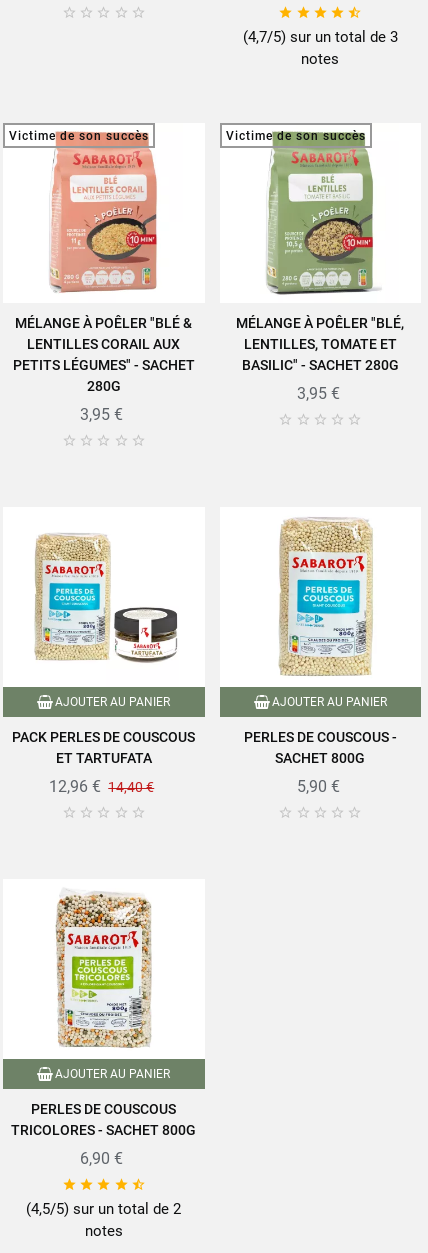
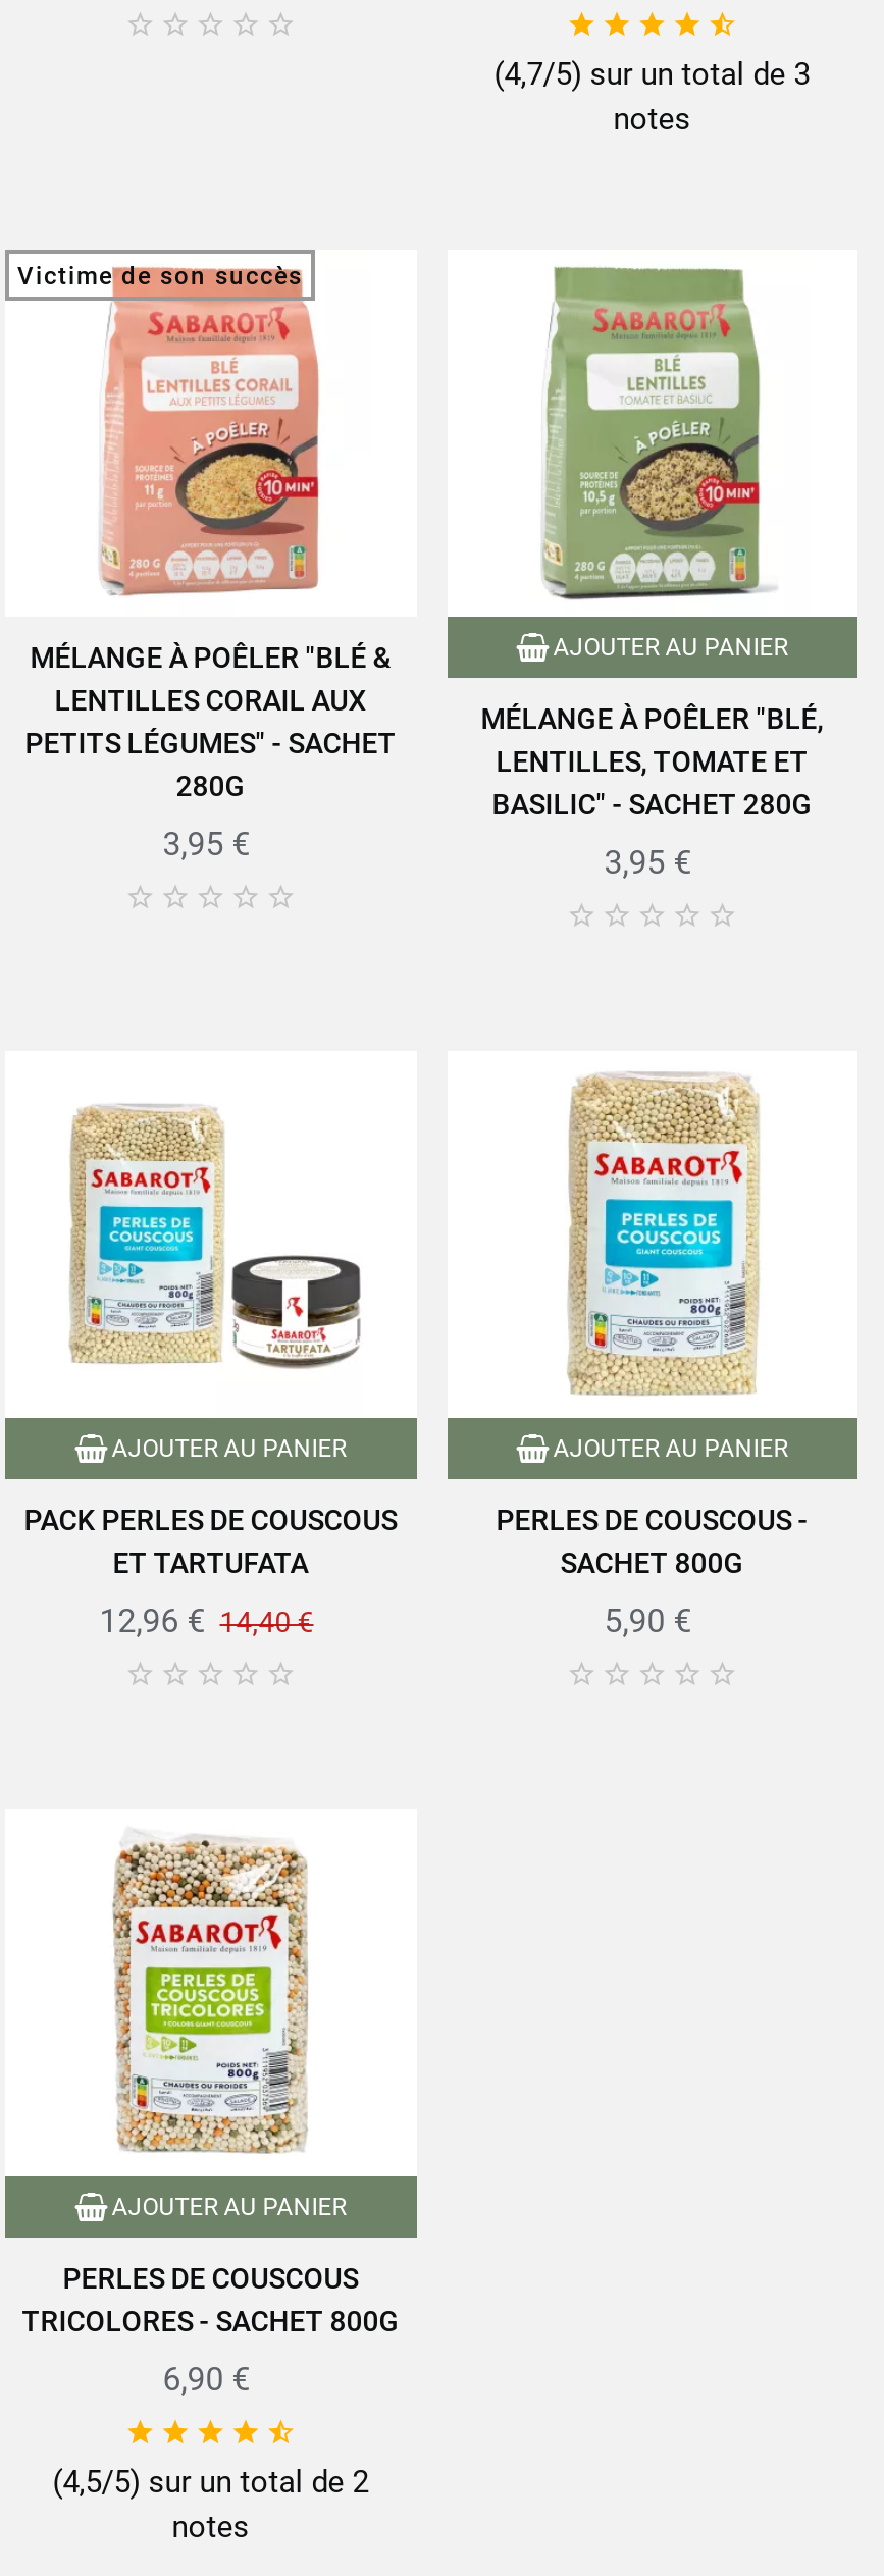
[225,129,365,143] Victime de son succès -> [553,633,788,662] AJOUTER AU PANIER
moved [236,315,404,403] -> [481,702,823,882]: MÉLANGE À POÊLER "BLÉ, | LENTILLES, TOMATE ET | BASILIC" - SACHET 280G | 3,95 €

